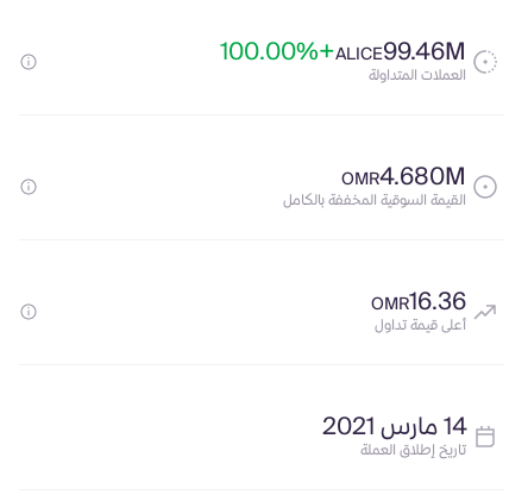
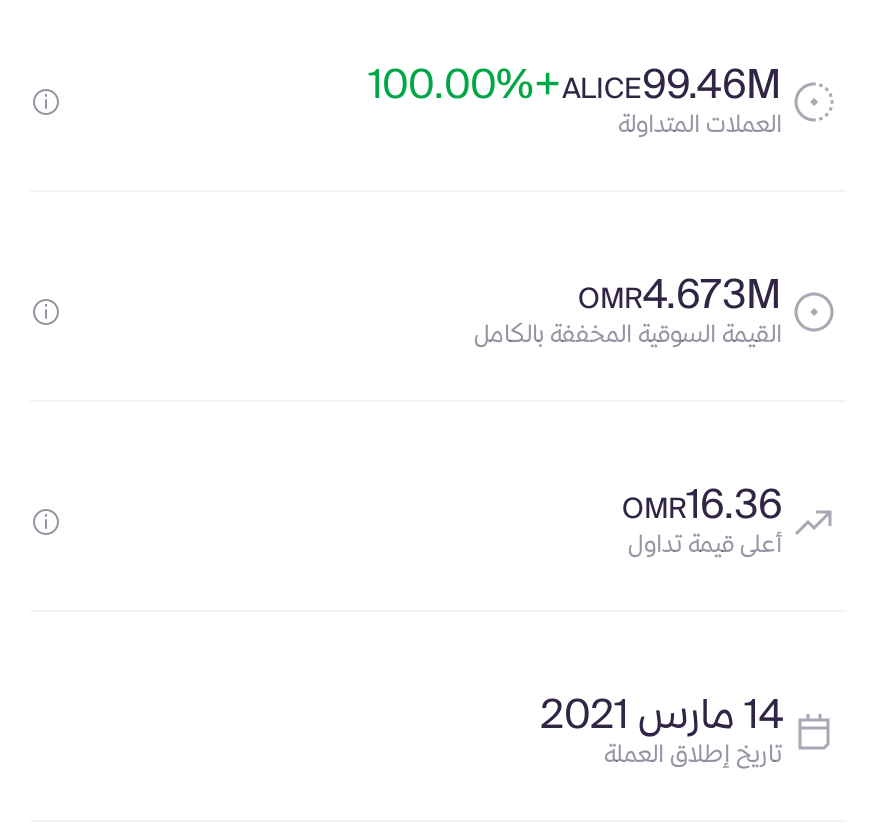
[341,157,466,198] OMR 4.680M -> [578,262,782,330] OMR 4.673M

